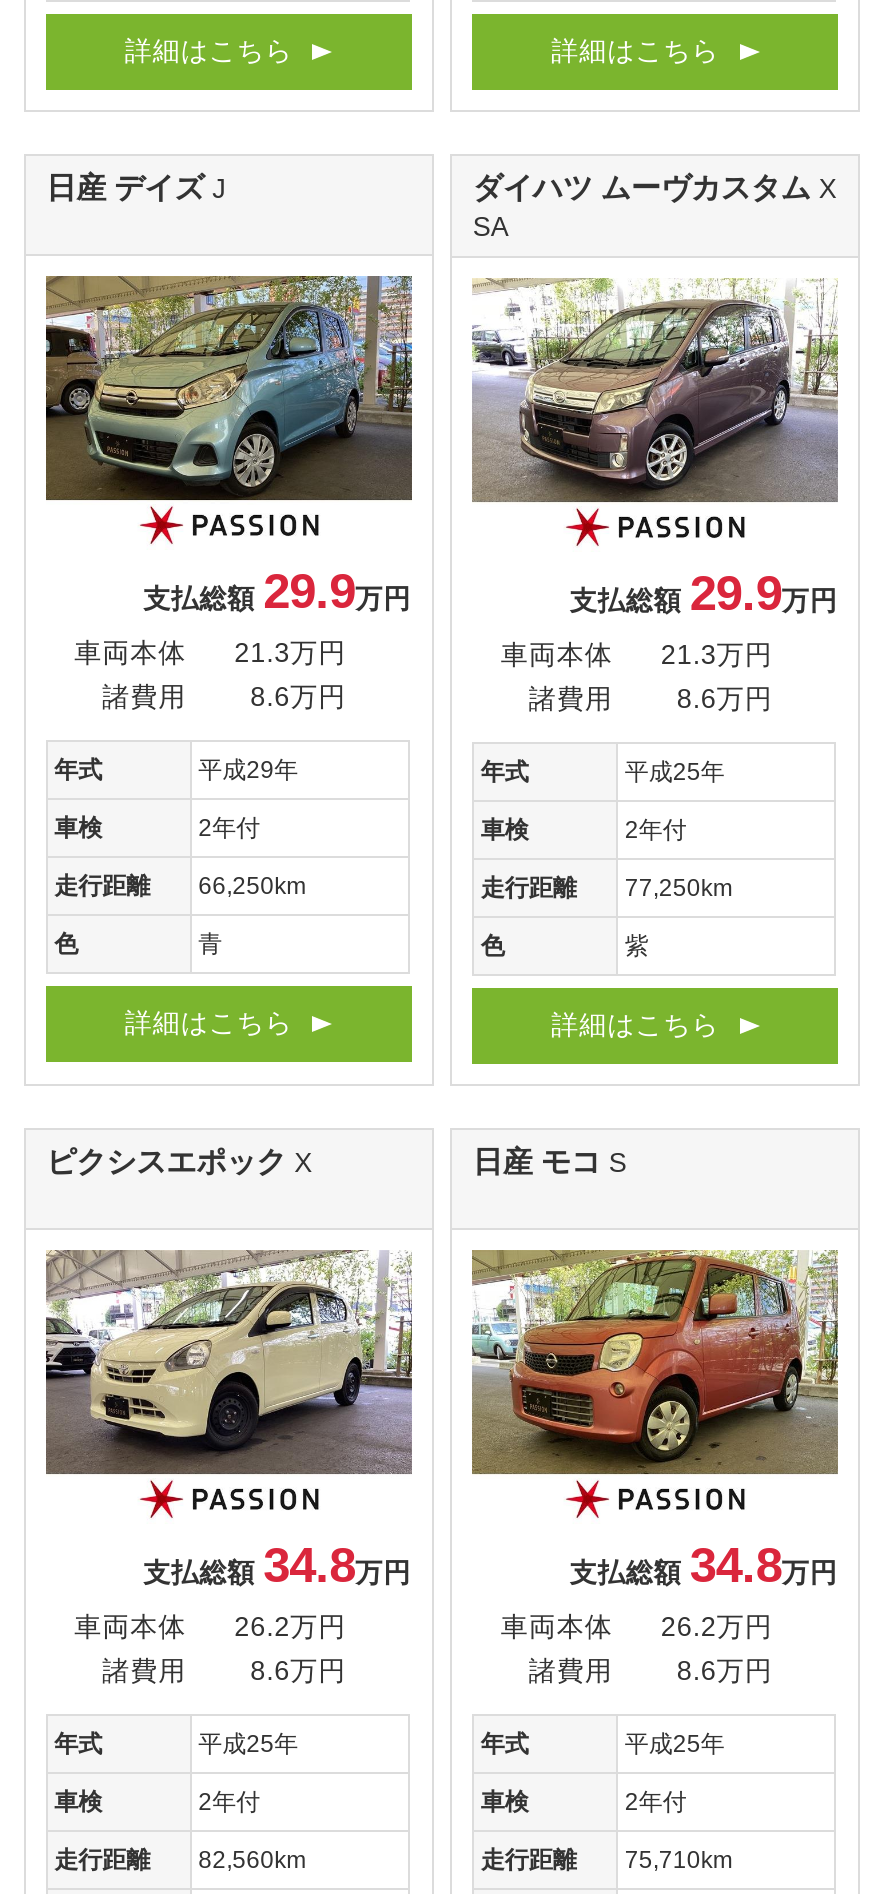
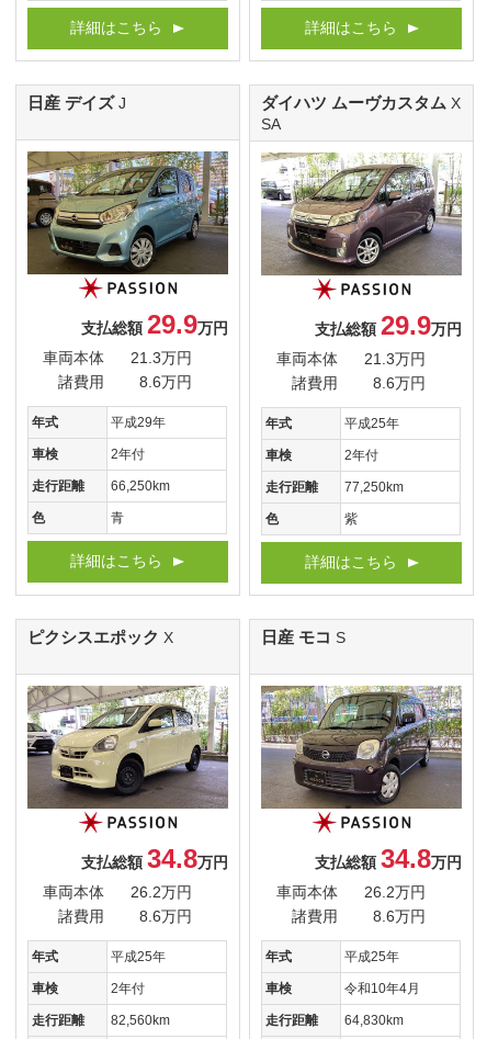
[472,1250,838,1474] [image] -> [261,686,462,809] [image]
[625,1788,687,1816] 2年付 -> [345,981,420,996] 令和10年4月
[481,1846,733,1874] 走行距離 75,710km -> [266,1012,404,1028] 走行距離 64,830km

